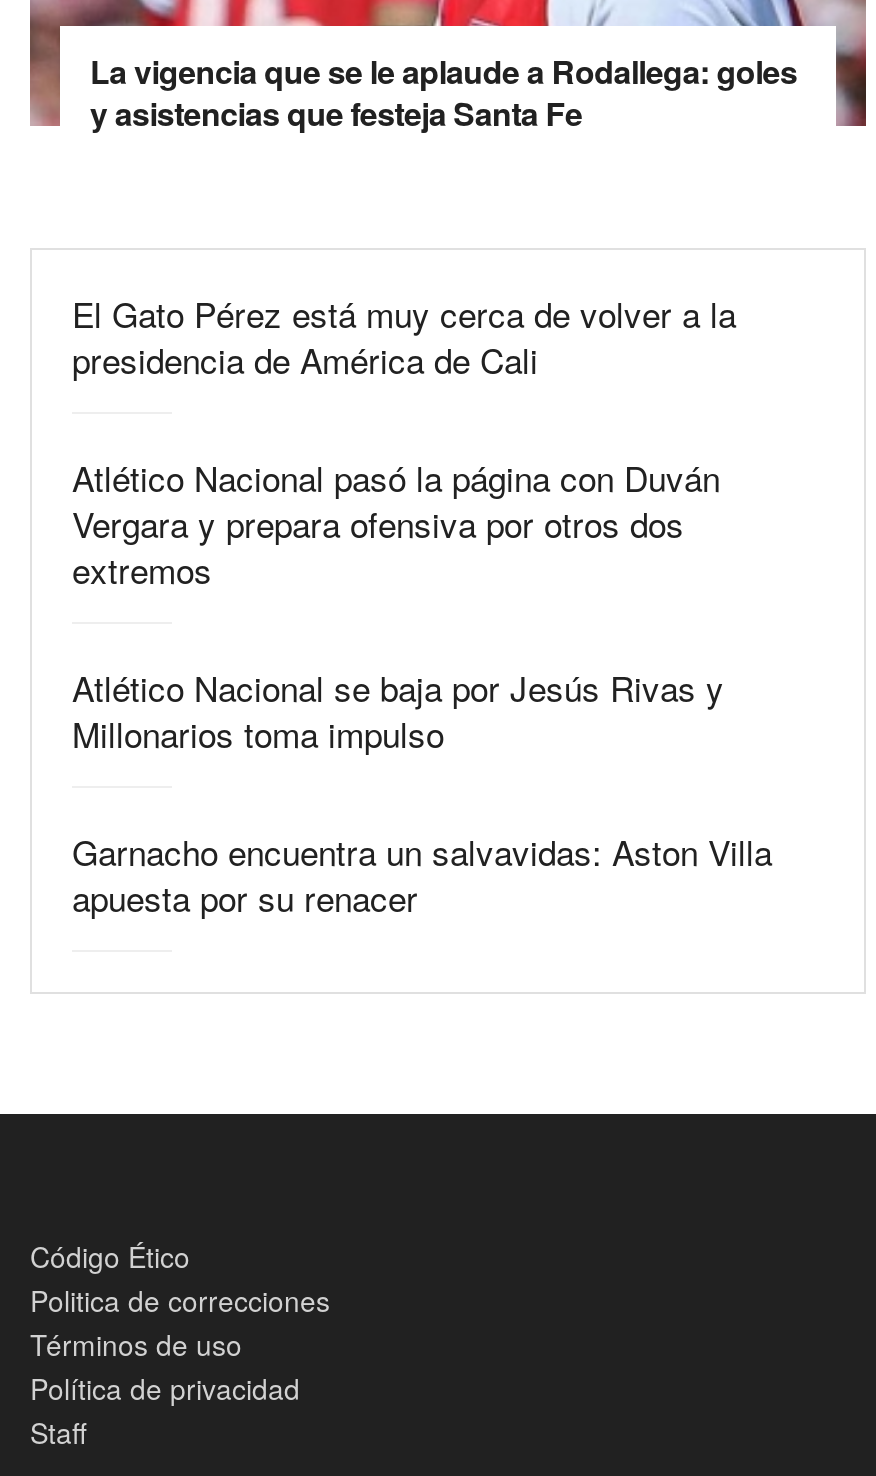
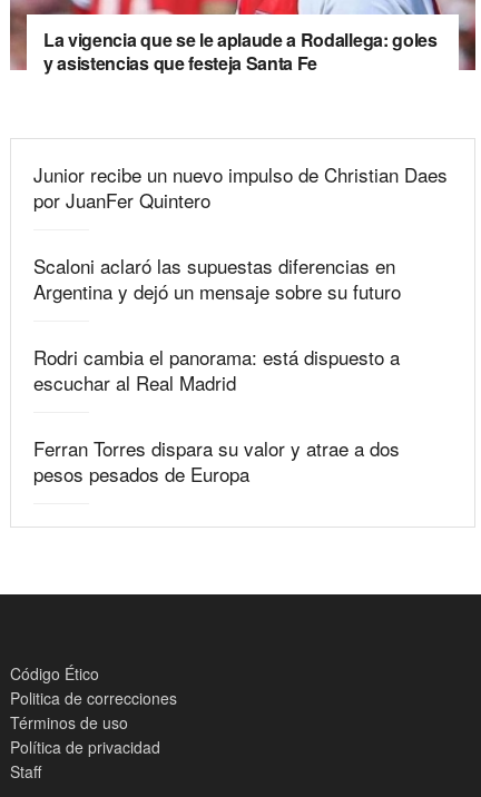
[72,288,736,384] El Gato Pérez está muy cerca de volver a la | presidencia de América de Cali -> [33,160,448,214] Junior recibe un nuevo impulso de Christian Daes | por JuanFer Quintero
[72,452,720,594] Atlético Nacional pasó la página con Duván | Vergara y prepara ofensiva por otros dos | extremos -> [33,252,401,305] Scaloni aclaró las supuestas diferencias en | Argentina y dejó un mensaje sobre su futuro
[72,662,724,758] Atlético Nacional se baja por Jesús Rivas y | Millonarios toma impulso -> [33,343,400,396] Rodri cambia el panorama: está dispuesto a | escuchar al Real Madrid
[72,826,772,922] Garnacho encuentra un salvavidas: Aston Villa | apuesta por su renacer -> [33,434,400,488] Ferran Torres dispara su valor y atrae a dos | pesos pesados de Europa

